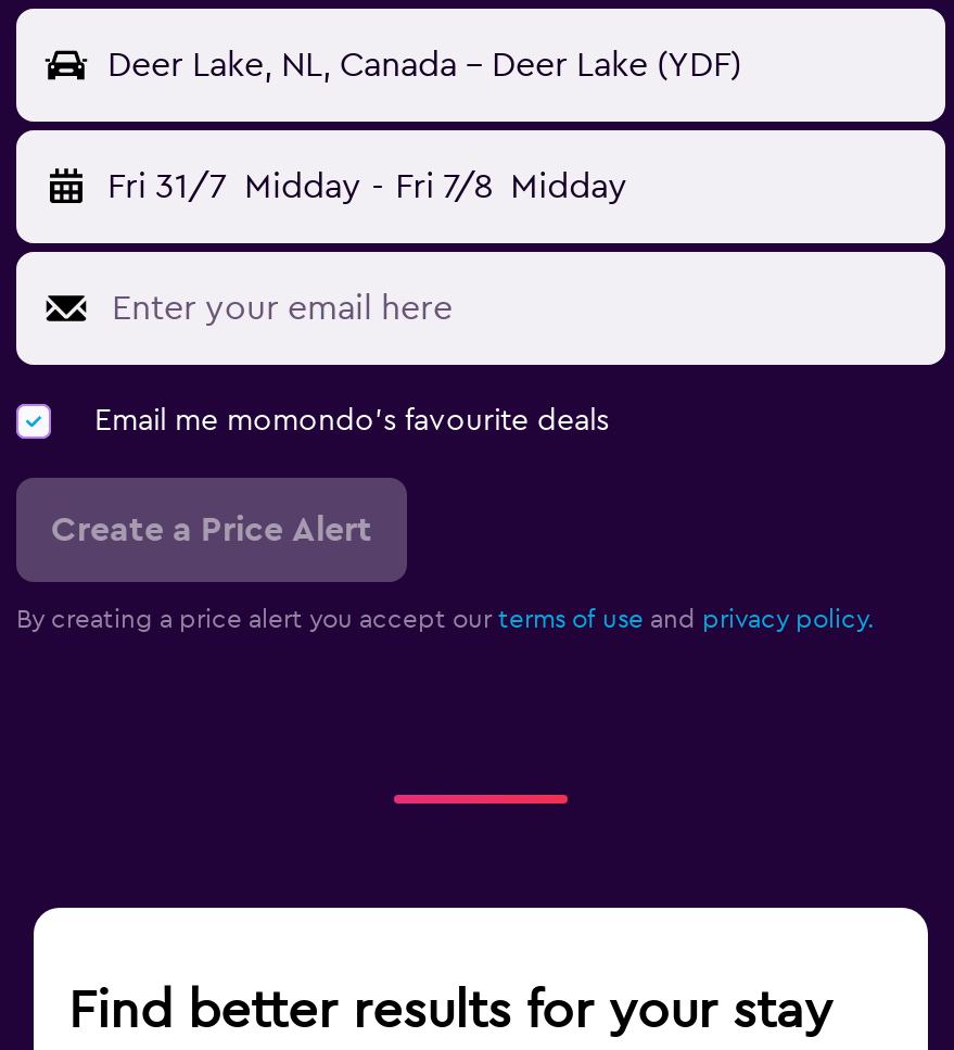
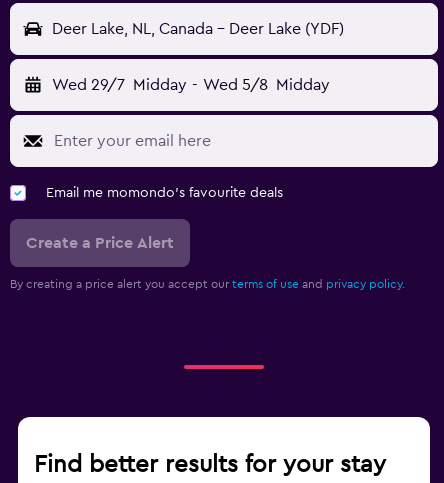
[107,170,628,205] Fri 31/7 Midday - Fri 7/8 Midday -> [52,77,330,93] Wed 29/7 Midday - Wed 5/8 Midday

